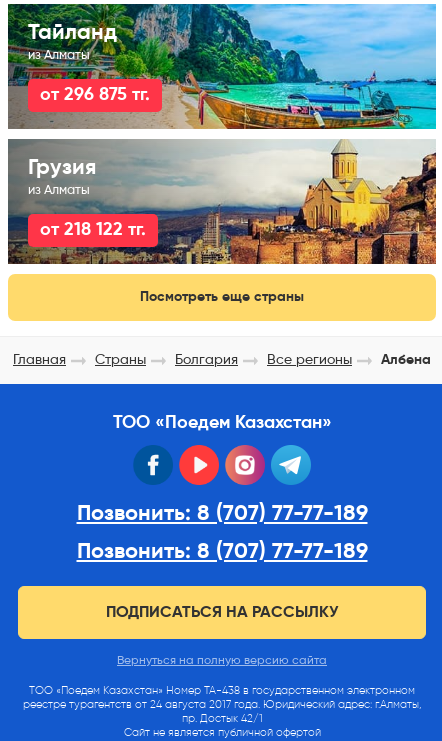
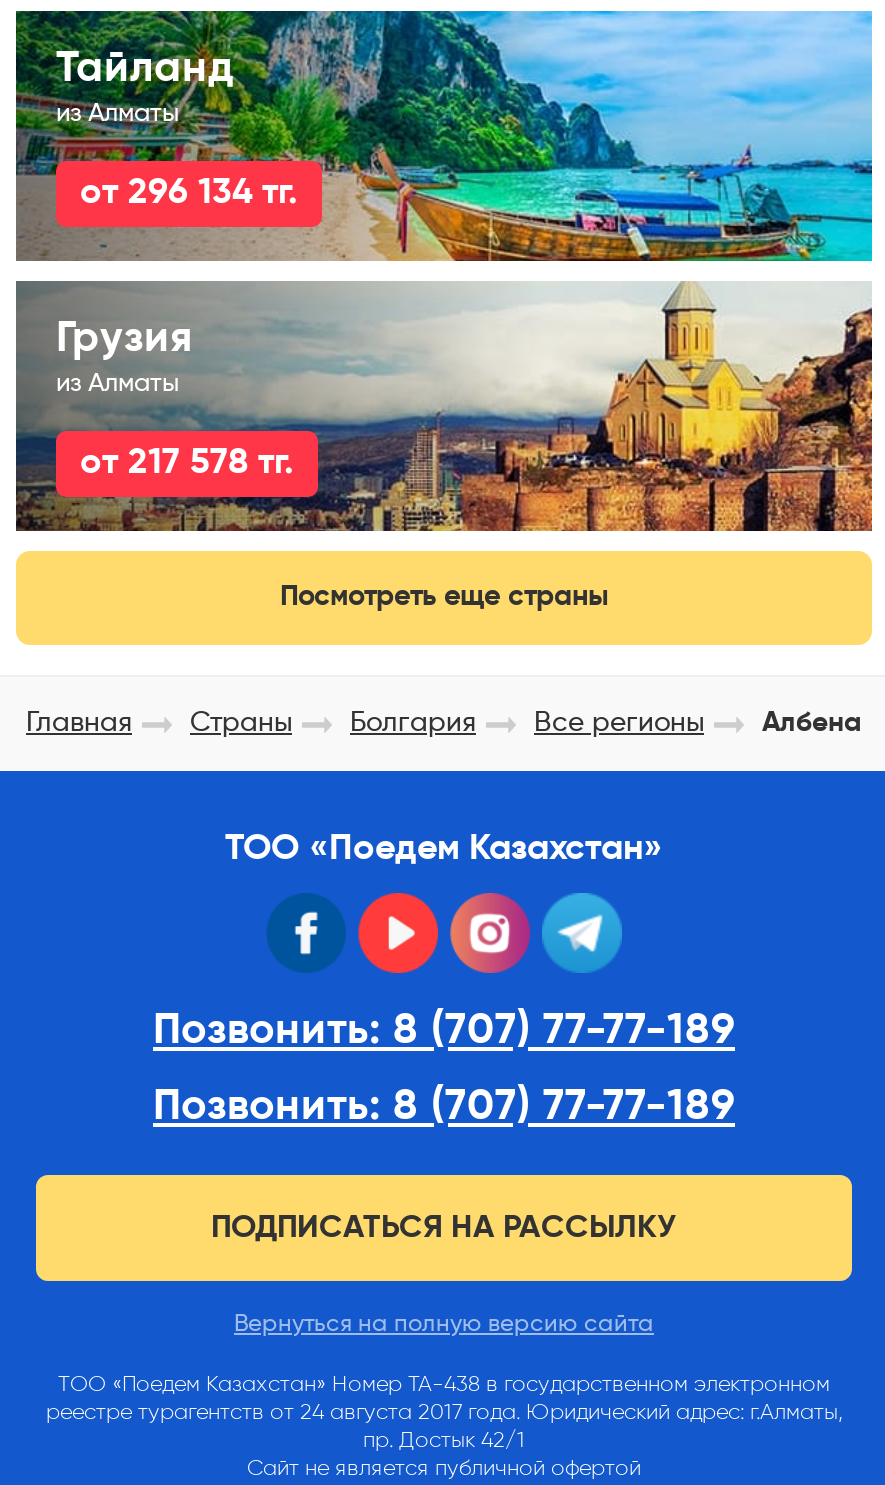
[40,86,150,104] от 296 875 тг. -> [80,175,298,211] от 296 134 тг.
[40,221,146,239] от 218 122 тг. -> [80,445,294,481] от 217 578 тг.

